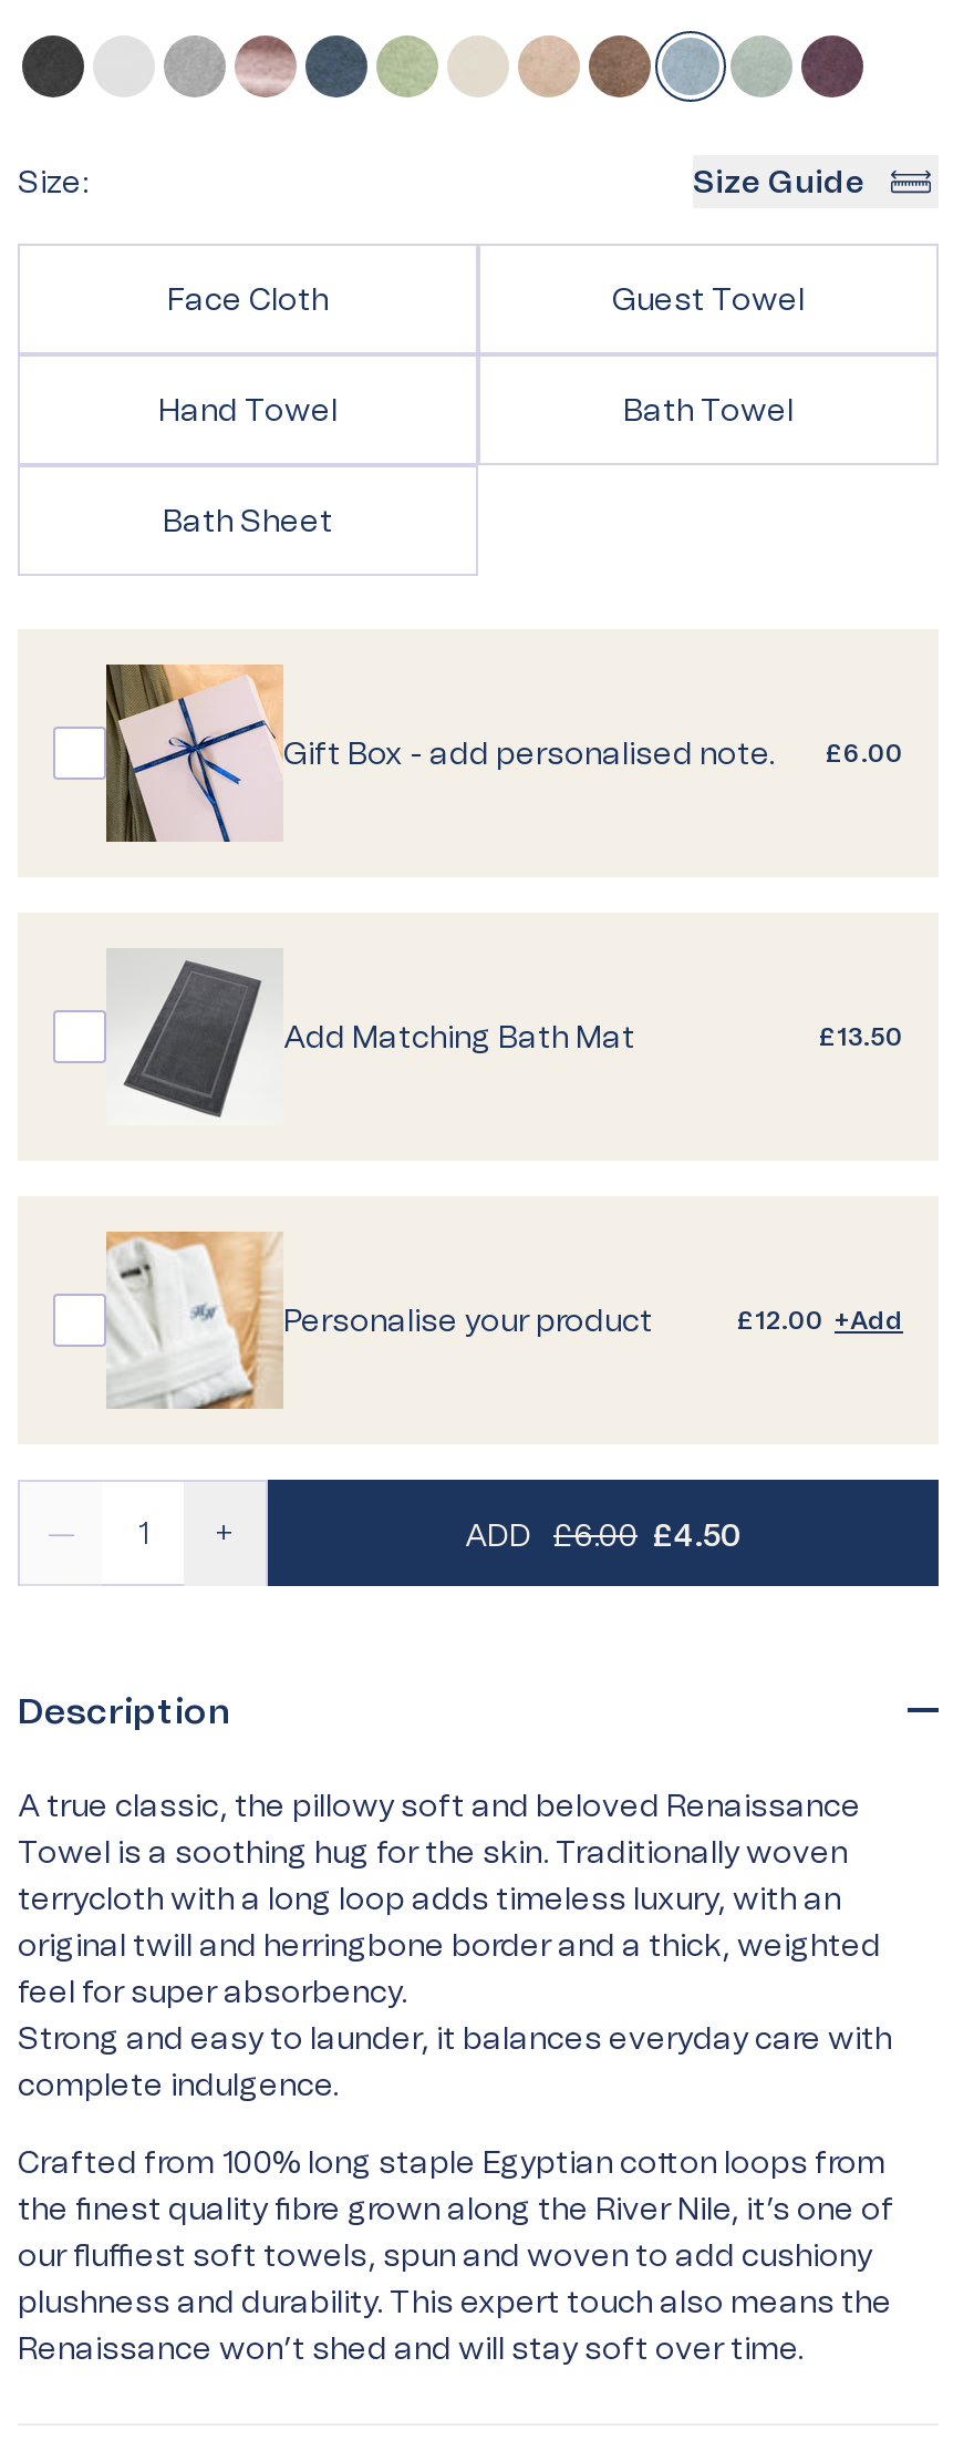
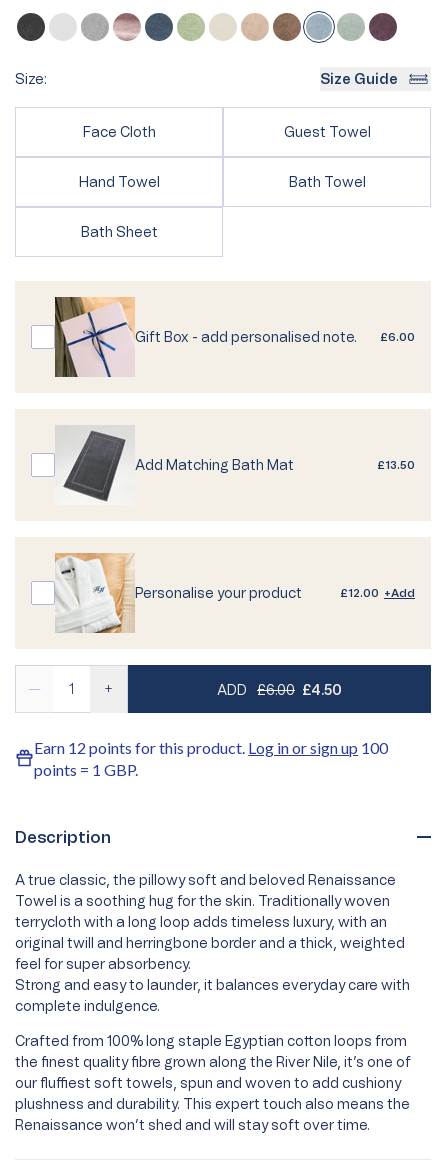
none -> [34,738,388,779] Earn 12 points for this product. Log in or sign up 100 | points = 1 GBP.

